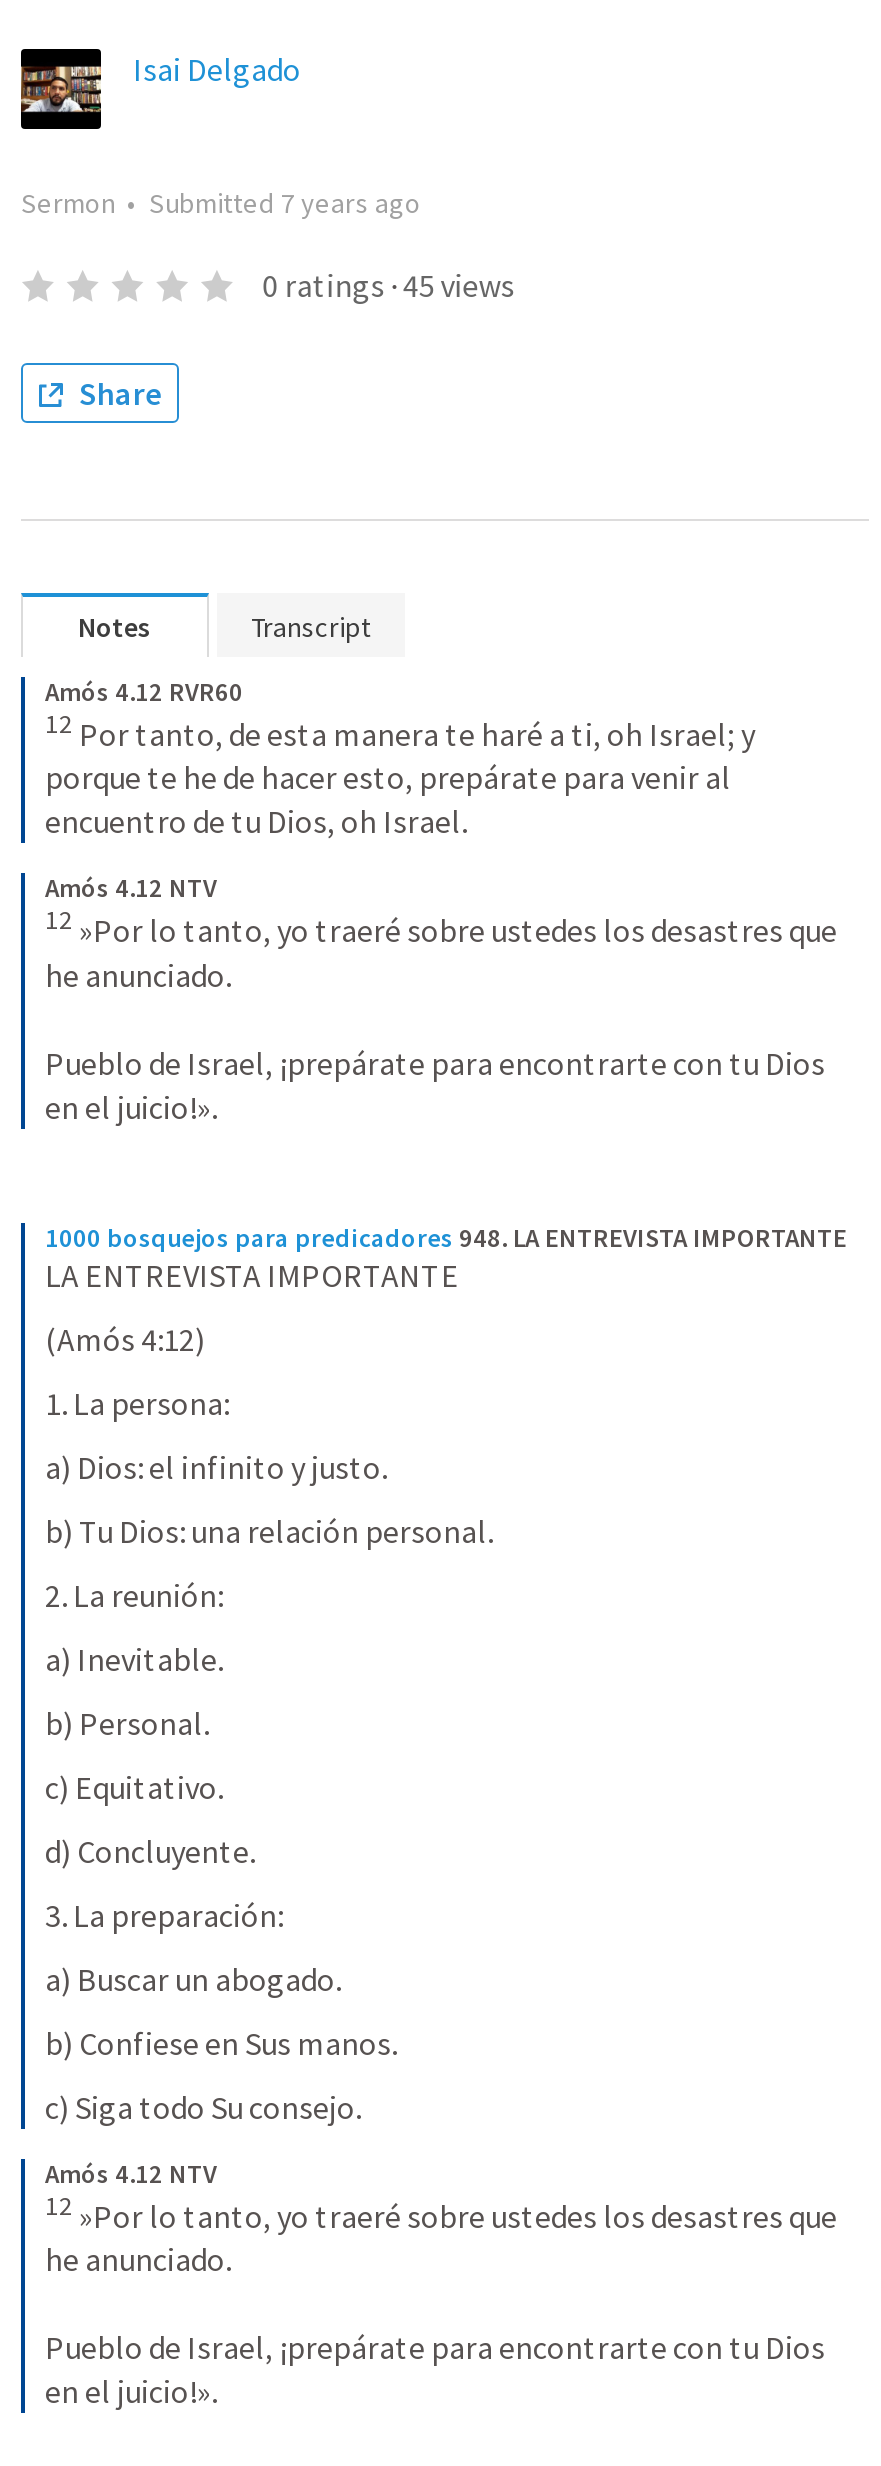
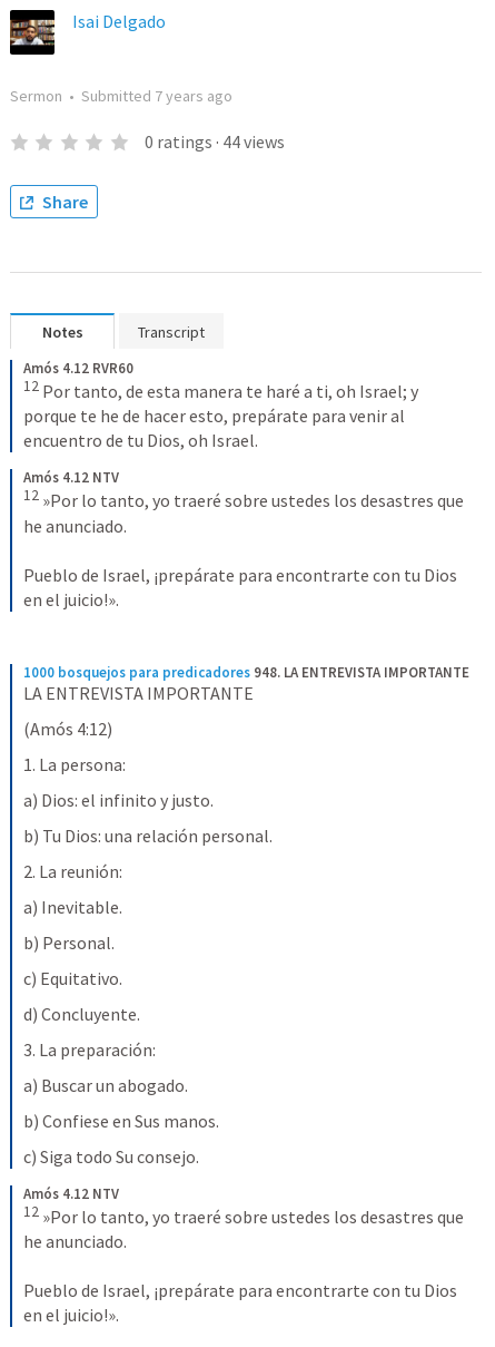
[262,265,514,305] 0 ratings · 45 views -> [144,130,284,153] 0 ratings · 44 views

